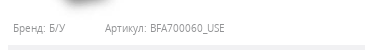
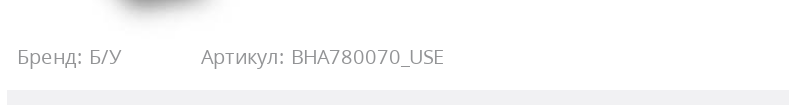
[105,21,225,35] Артикул: BFA700060_USE -> [201,42,445,70] Артикул: BHA780070_USE

